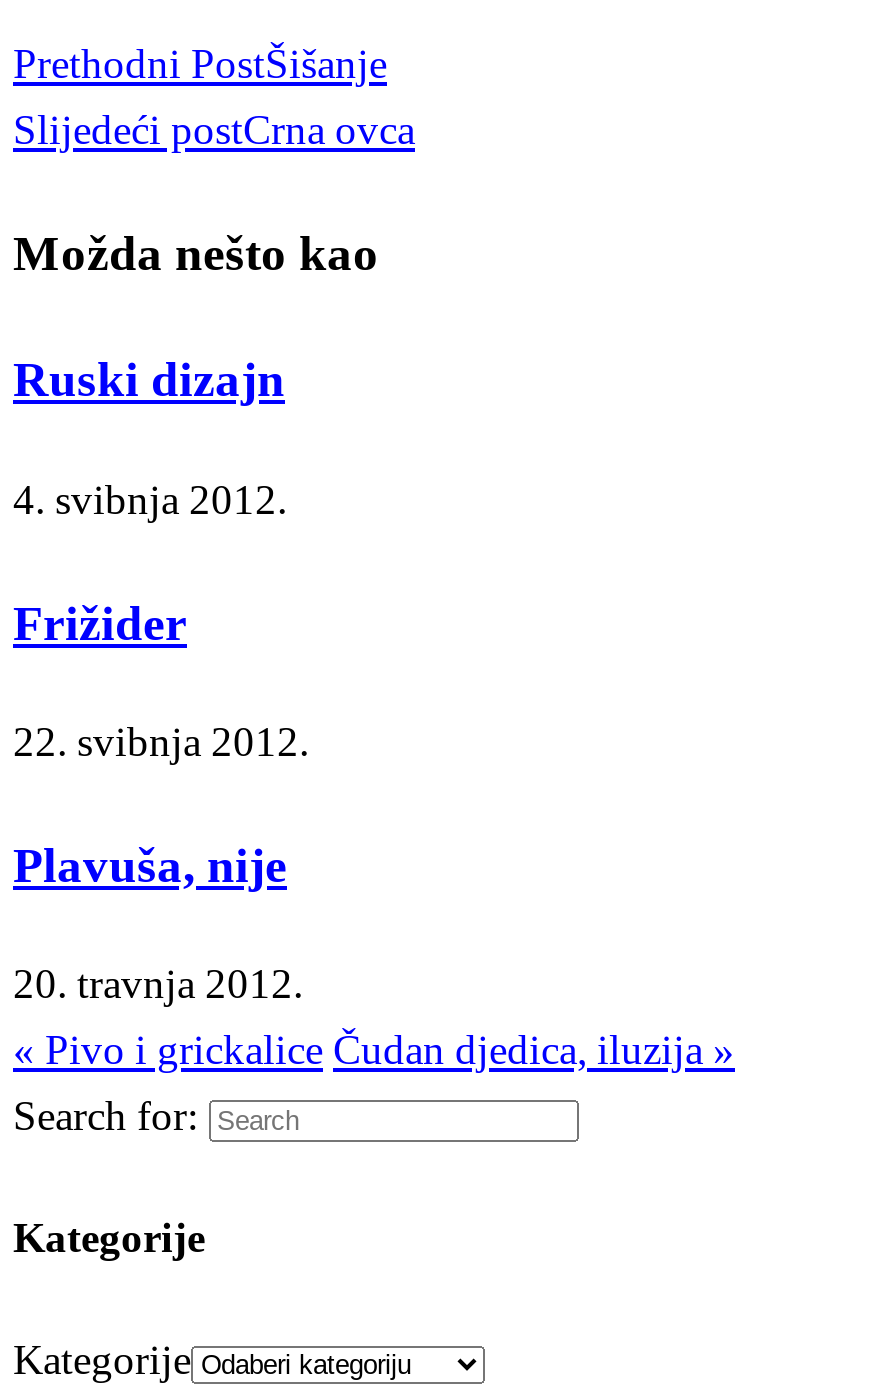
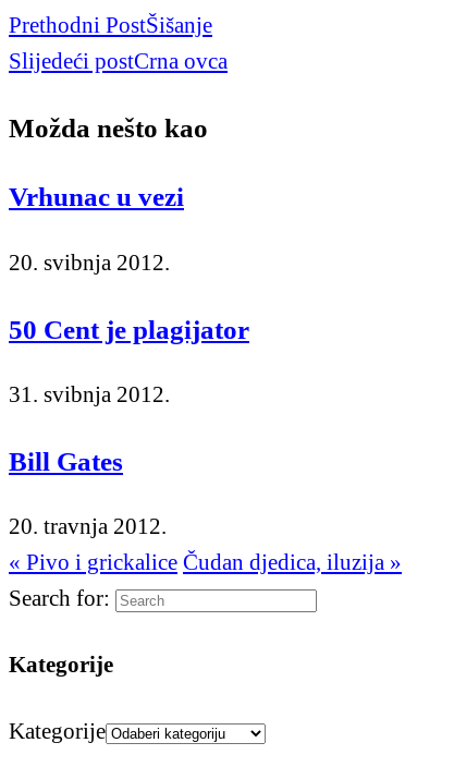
[13,353,285,407] Ruski dizajn -> [9,182,184,212] Vrhunac u vezi
[13,476,287,524] 4. svibnja 2012. -> [9,249,170,276] 20. svibnja 2012.
[13,595,187,649] Frižider -> [9,314,249,344] 50 Cent je plagijator
[13,718,309,766] 22. svibnja 2012. -> [9,381,170,408] 31. svibnja 2012.
[13,837,287,891] Plavuša, nije -> [9,446,123,476] Bill Gates

